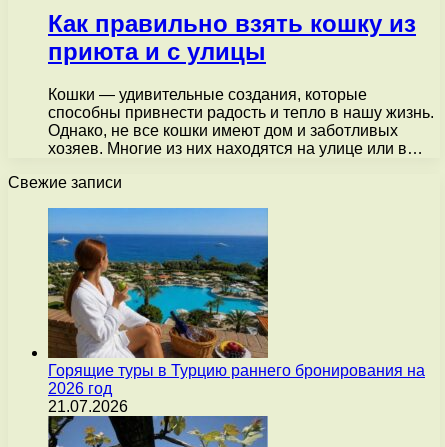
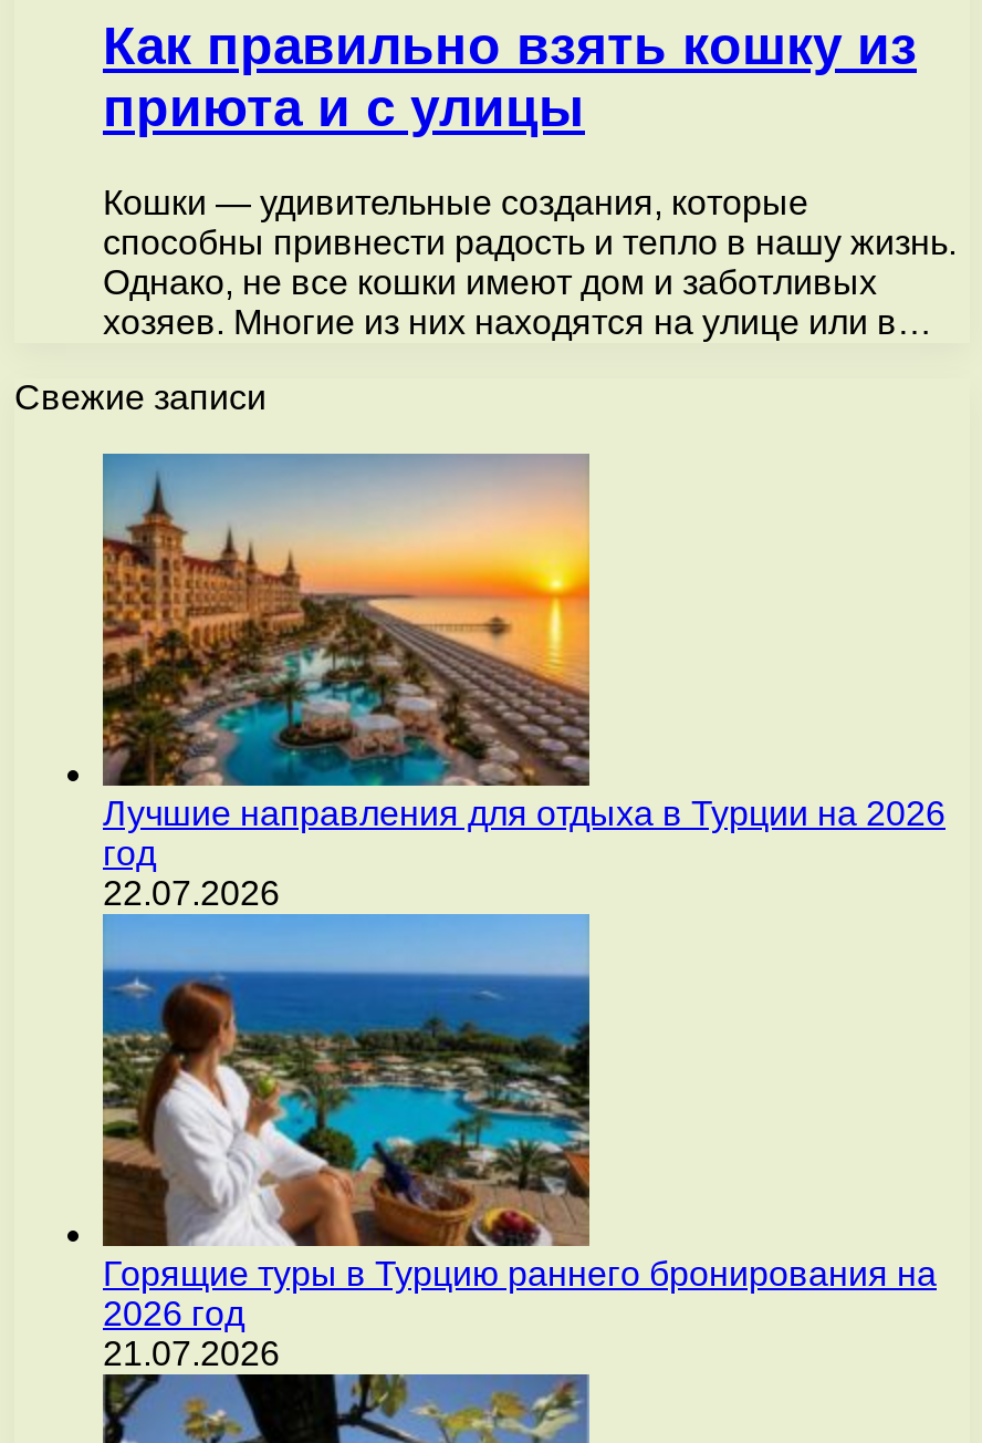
none -> [101,454,946,911] [image] | Лучшие направления для отдыха в Турции на 2026 | год | 22.07.2026

